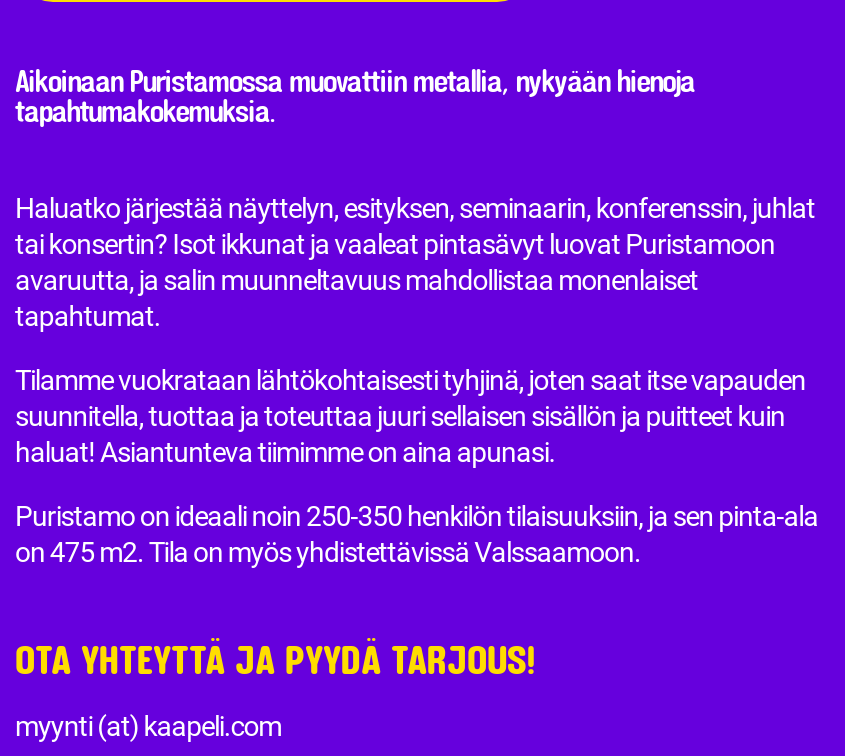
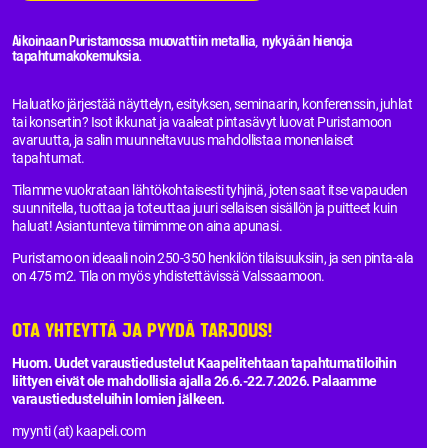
none -> [12,355,396,407] Huom. Uudet varaustiedustelut Kaapelitehtaan tapahtumatiloihin | liittyen eivät ole mahdollisia ajalla 26.6.-22.7.2026. Palaamme | varaustiedusteluihin lomien jälkeen.

